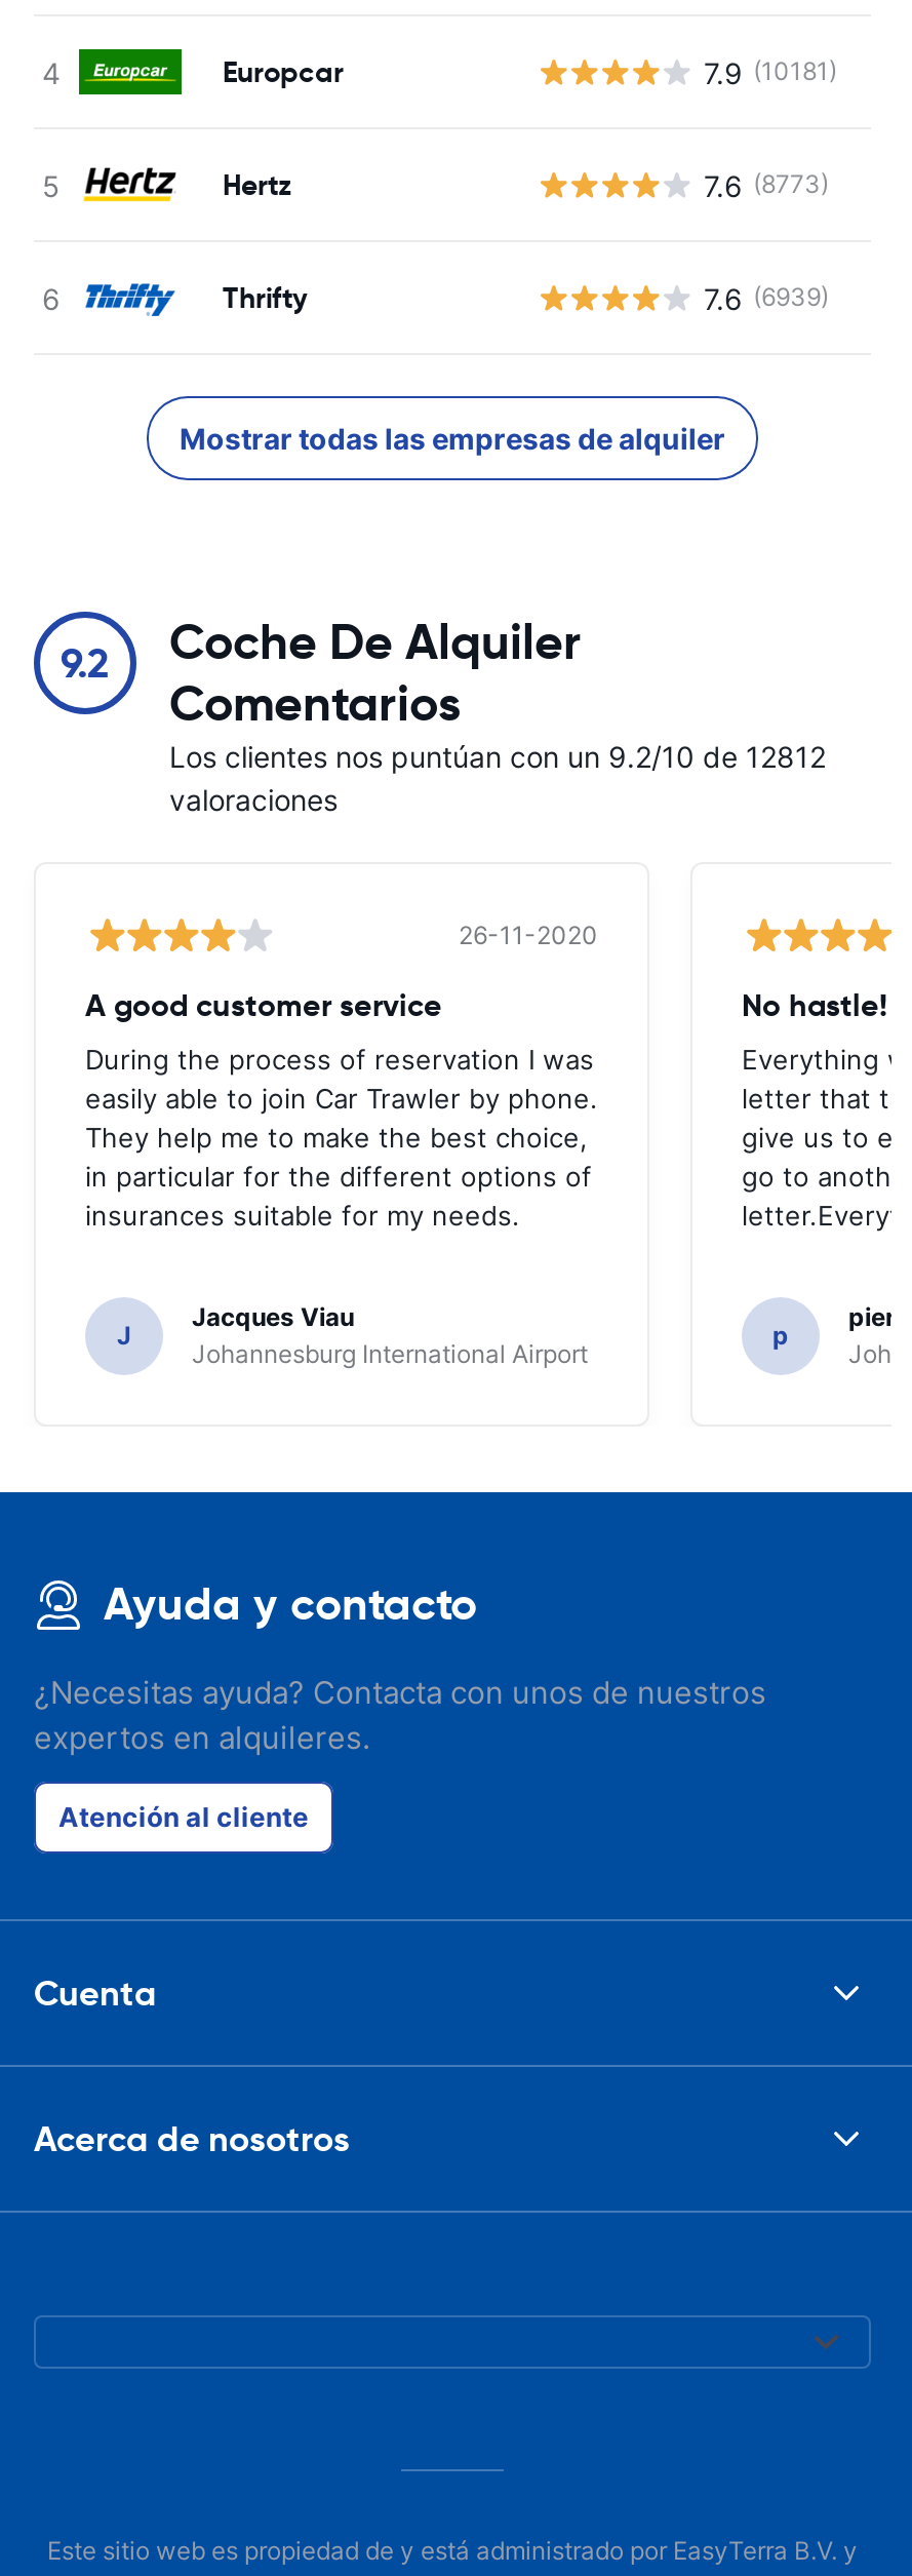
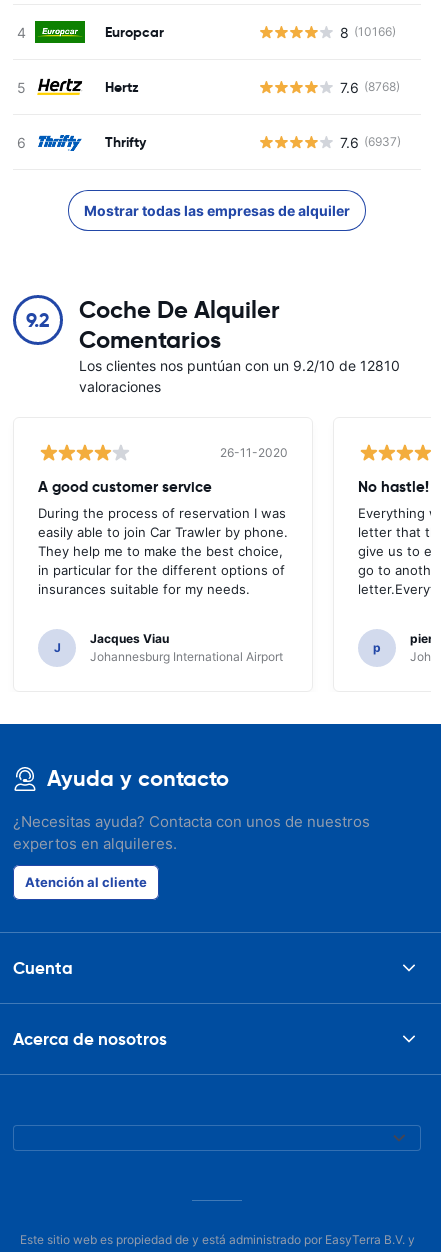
[704,54,837,89] 7.9 (10181) -> [339,23,395,40] 8 (10166)
[704,167,829,202] 7.6 (8773) -> [339,78,399,95] 7.6 (8768)
[704,280,829,315] 7.6 (6939) -> [339,133,400,150] 7.6 (6937)
[169,739,826,774] Los clientes nos puntúan con un 9.2/10 de 12812 -> [79,357,400,374] Los clientes nos puntúan con un 9.2/10 de 12810

